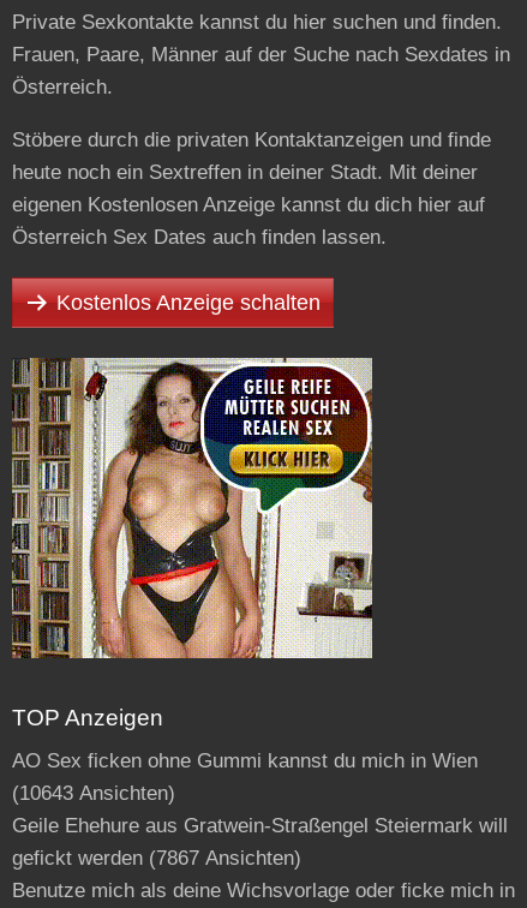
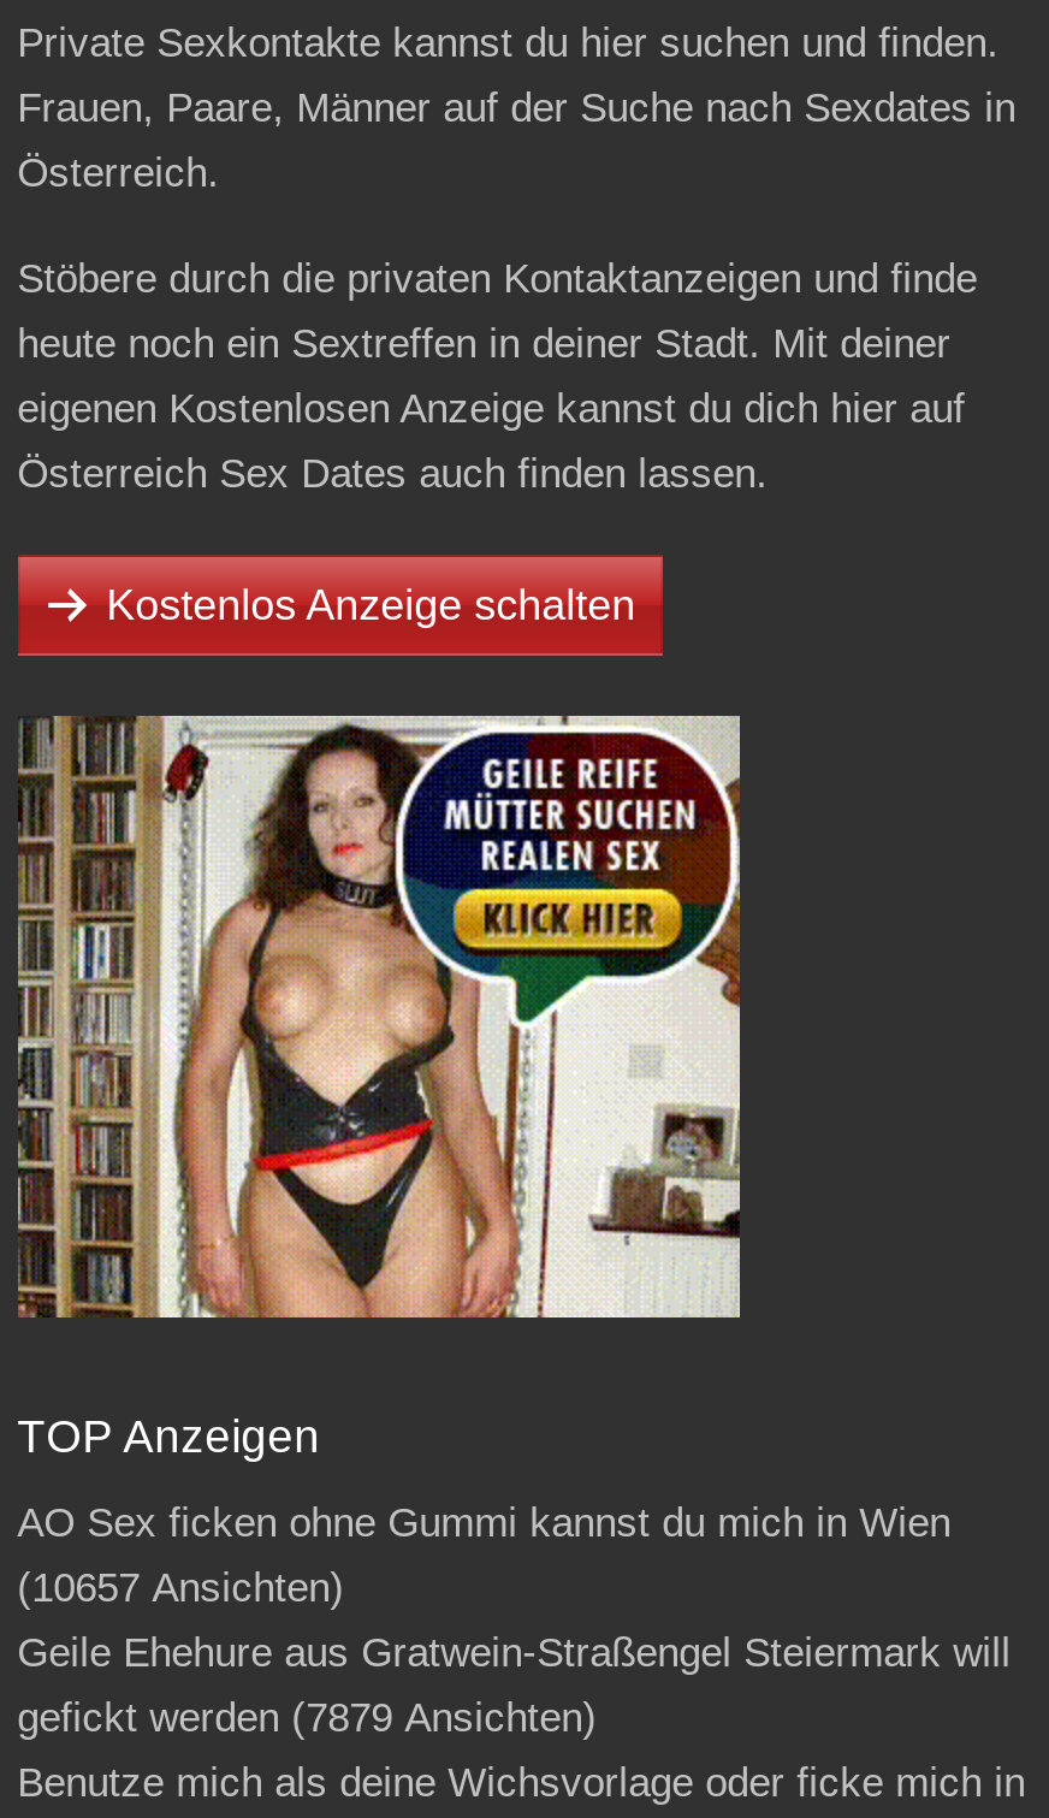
[12,781,175,804] (10643 Ansichten) -> [17,1564,344,1610] (10657 Ansichten)
[12,846,301,869] gefickt werden (7867 Ansichten) -> [17,1694,597,1740] gefickt werden (7879 Ansichten)

